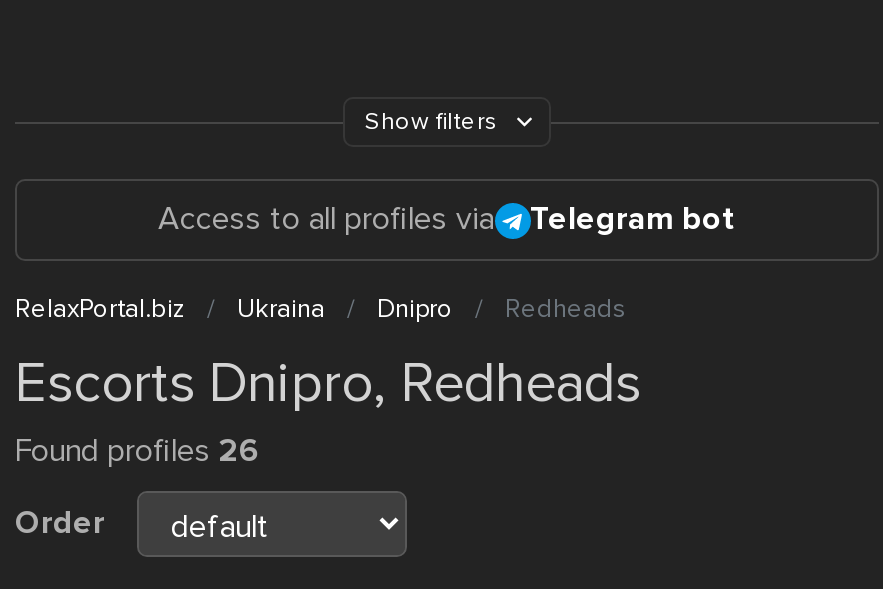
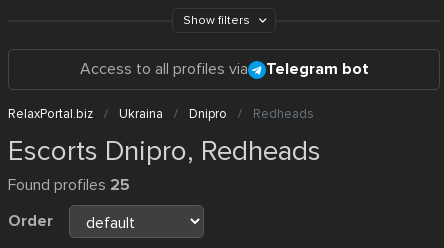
[15,431,261,471] Found profiles 26 -> [8,175,130,195] Found profiles 25

